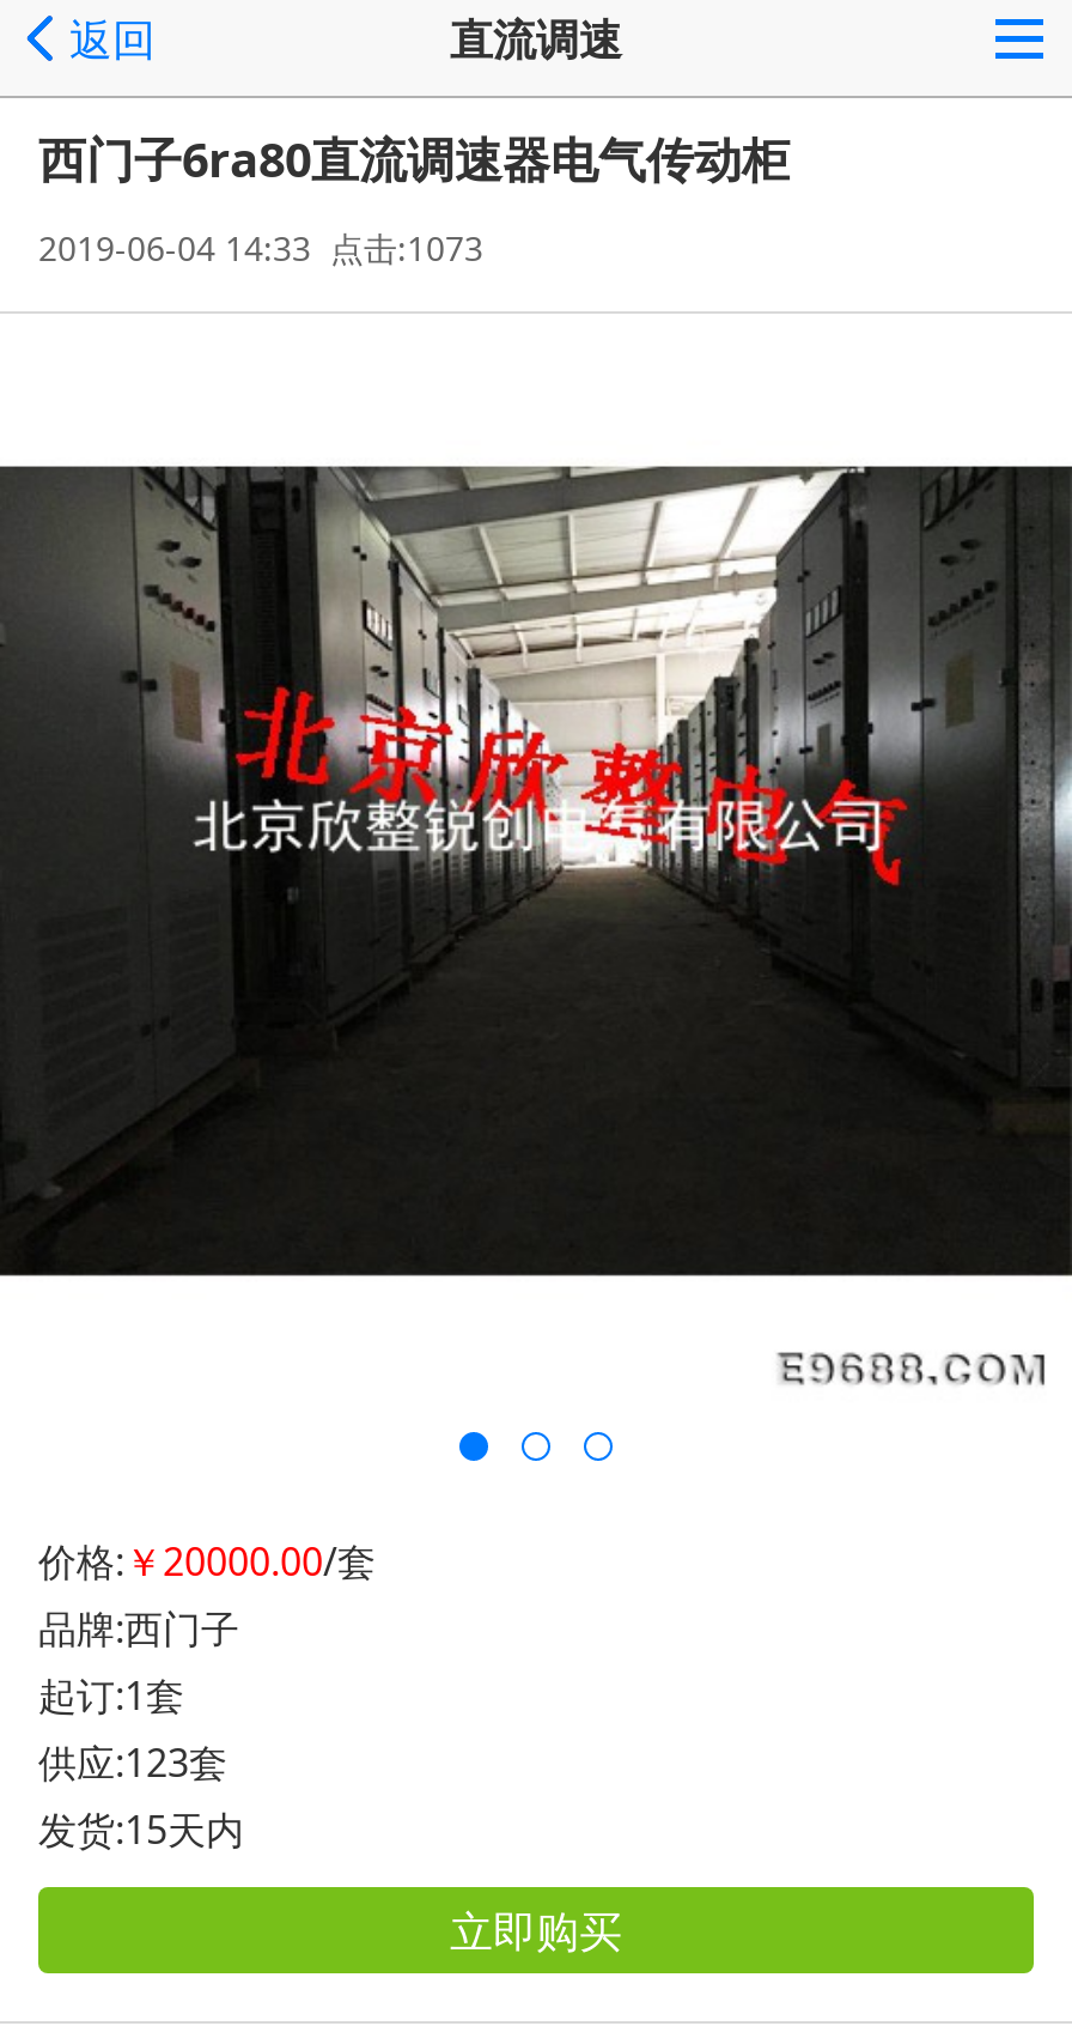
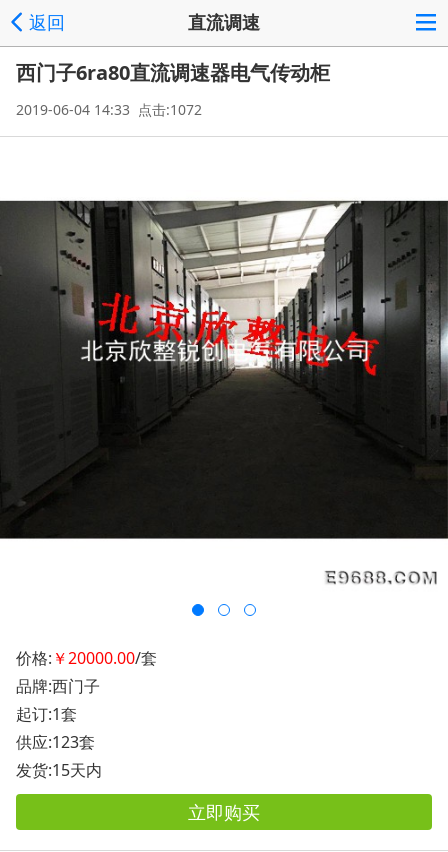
[38,225,483,271] 2019-06-04 14:33 点击:1073 -> [16,100,202,119] 2019-06-04 14:33 点击:1072

